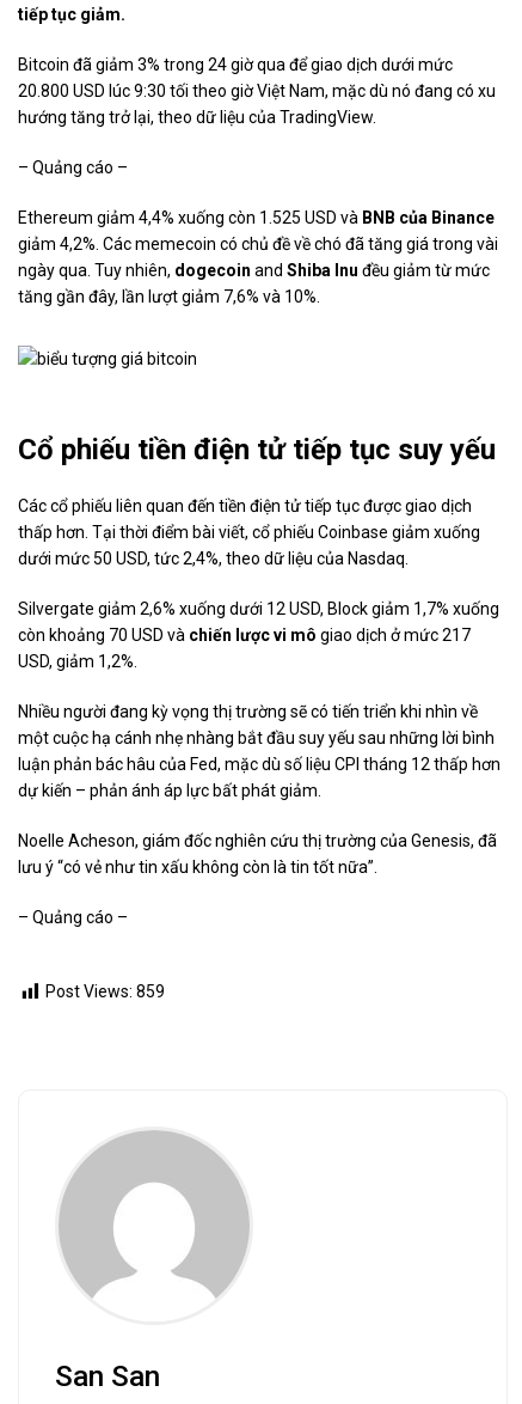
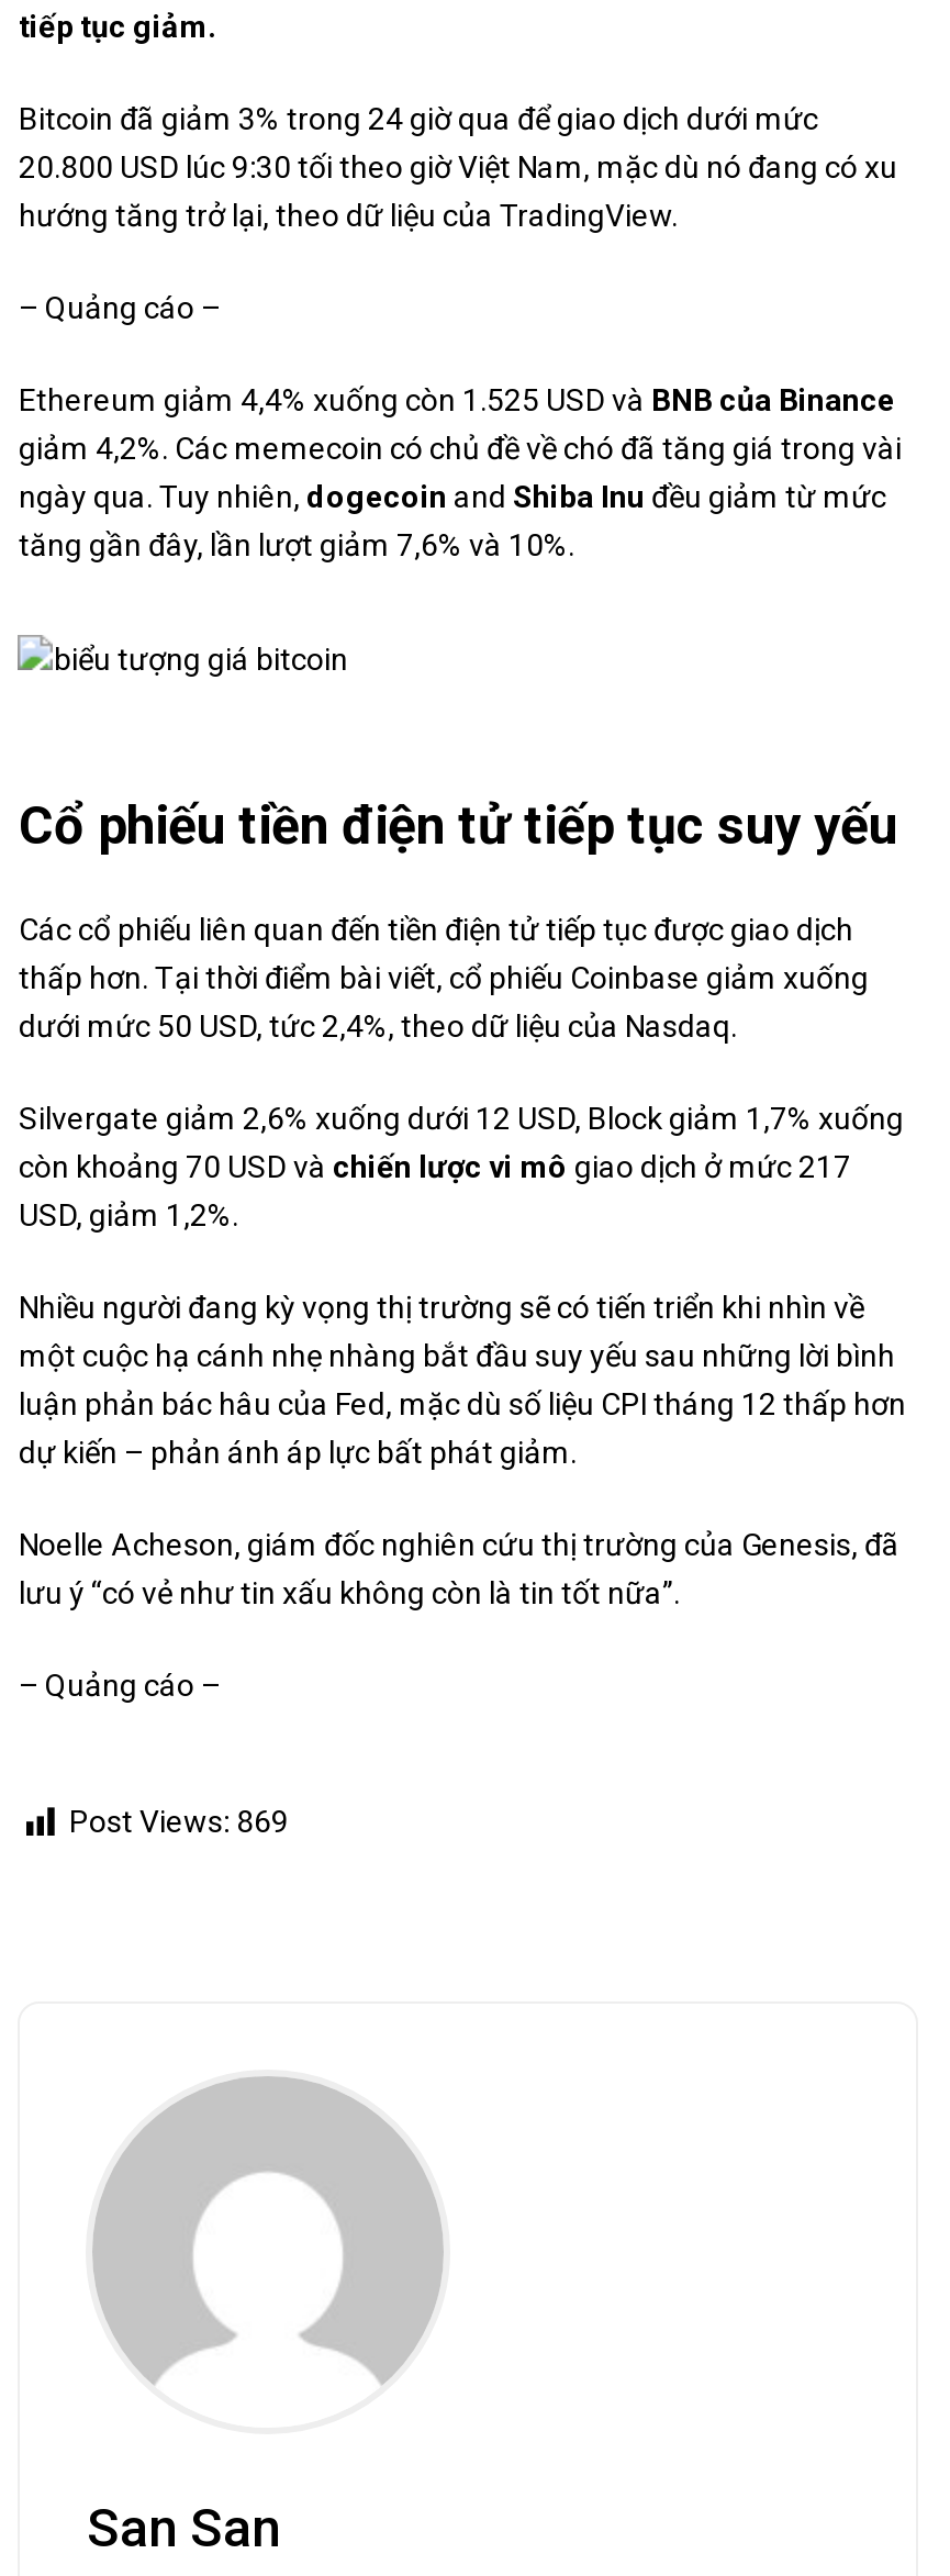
[46,982,165,1001] Post Views: 859 -> [69,1804,289,1839] Post Views: 869

